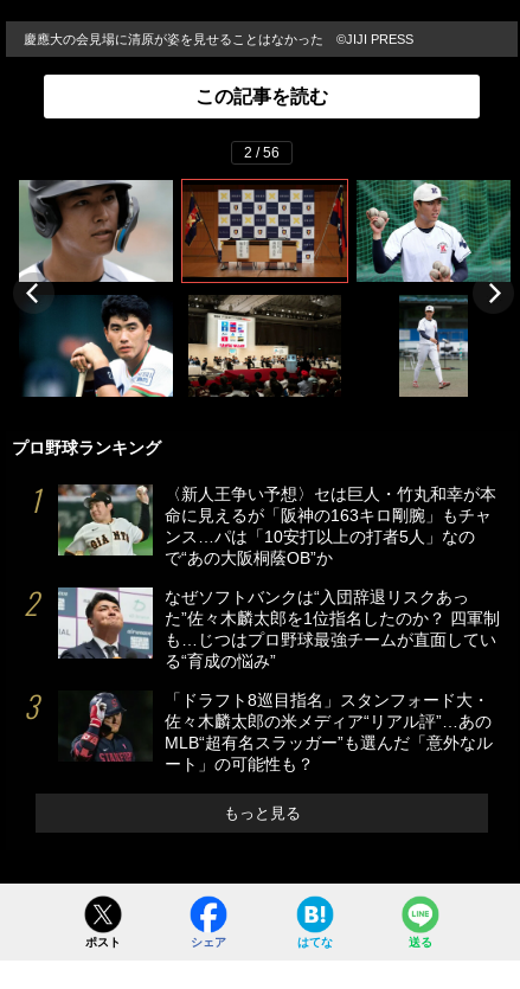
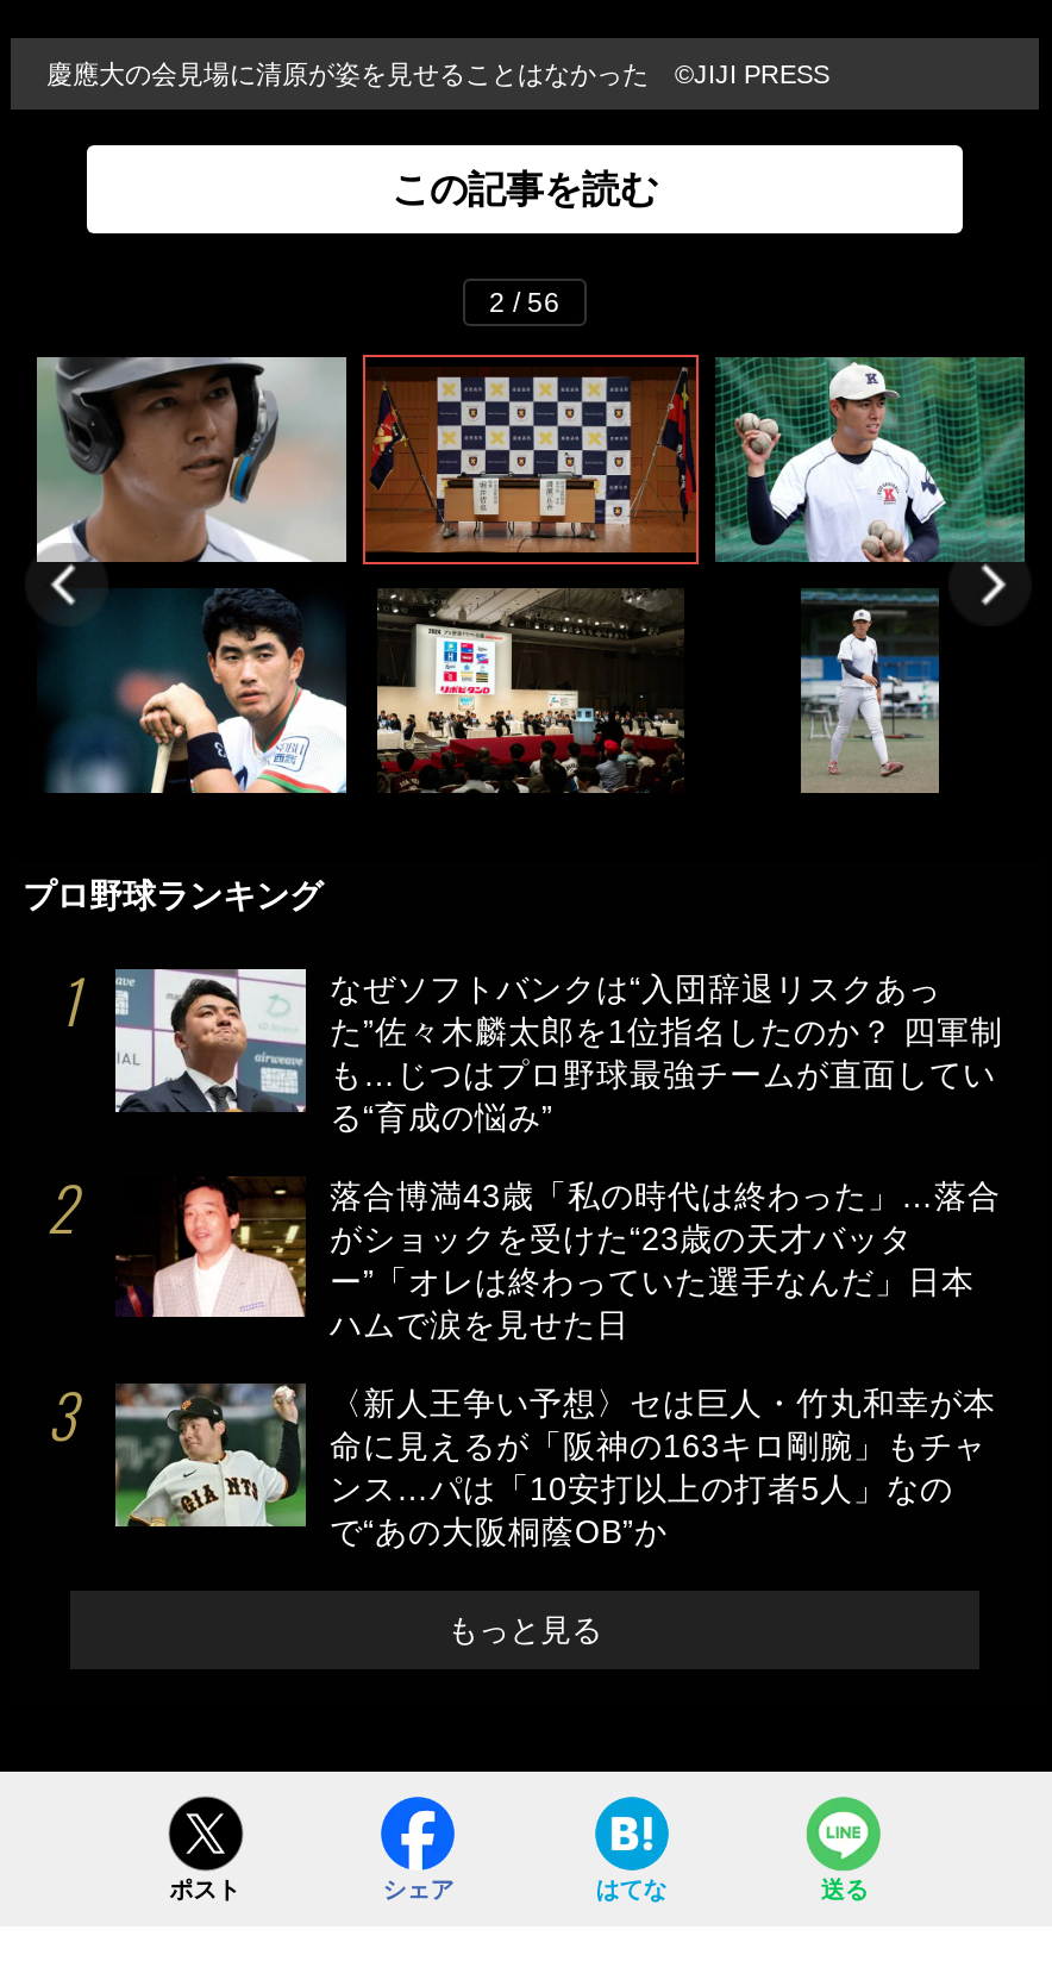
none -> [115,1176,1001,1343] [image] | 落合博満43歳「私の時代は終わった」…落合 | がショックを受けた“23歳の天才バッタ | ー”「オレは終わっていた選手なんだ」日本 | ハムで涙を見せた日
moved [56,482,496,567] -> [111,1379,996,1550]: [image] | 〈新人王争い予想〉セは巨人・竹丸和幸が本 | 命に見えるが「阪神の163キロ剛腕」もチャ | ンス…パは「10安打以上の打者5人」なの | で“あの大阪桐蔭OB”か
moved [57,586,500,670] -> [113,967,1003,1136]: [image] | なぜソフトバンクは“入団辞退リスクあっ | た”佐々木麟太郎を1位指名したのか？ 四軍制 | も…じつはプロ野球最強チームが直面してい | る“育成の悩み”
[58,691,493,773] [image] | 「ドラフト8巡目指名」スタンフォード大・ | 佐々木麟太郎の米メディア“リアル評”…あの | MLB“超有名スラッガー”も選んだ「意外なル | ート」の可能性も？ -> none

